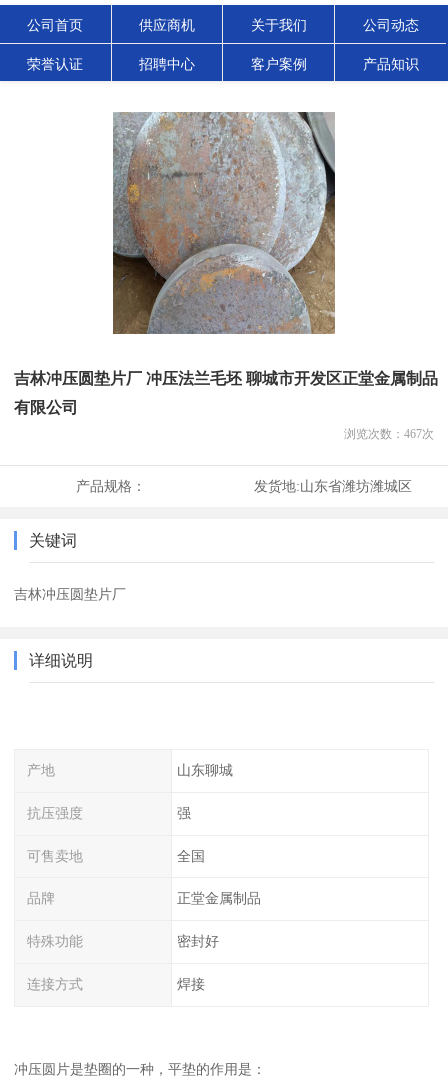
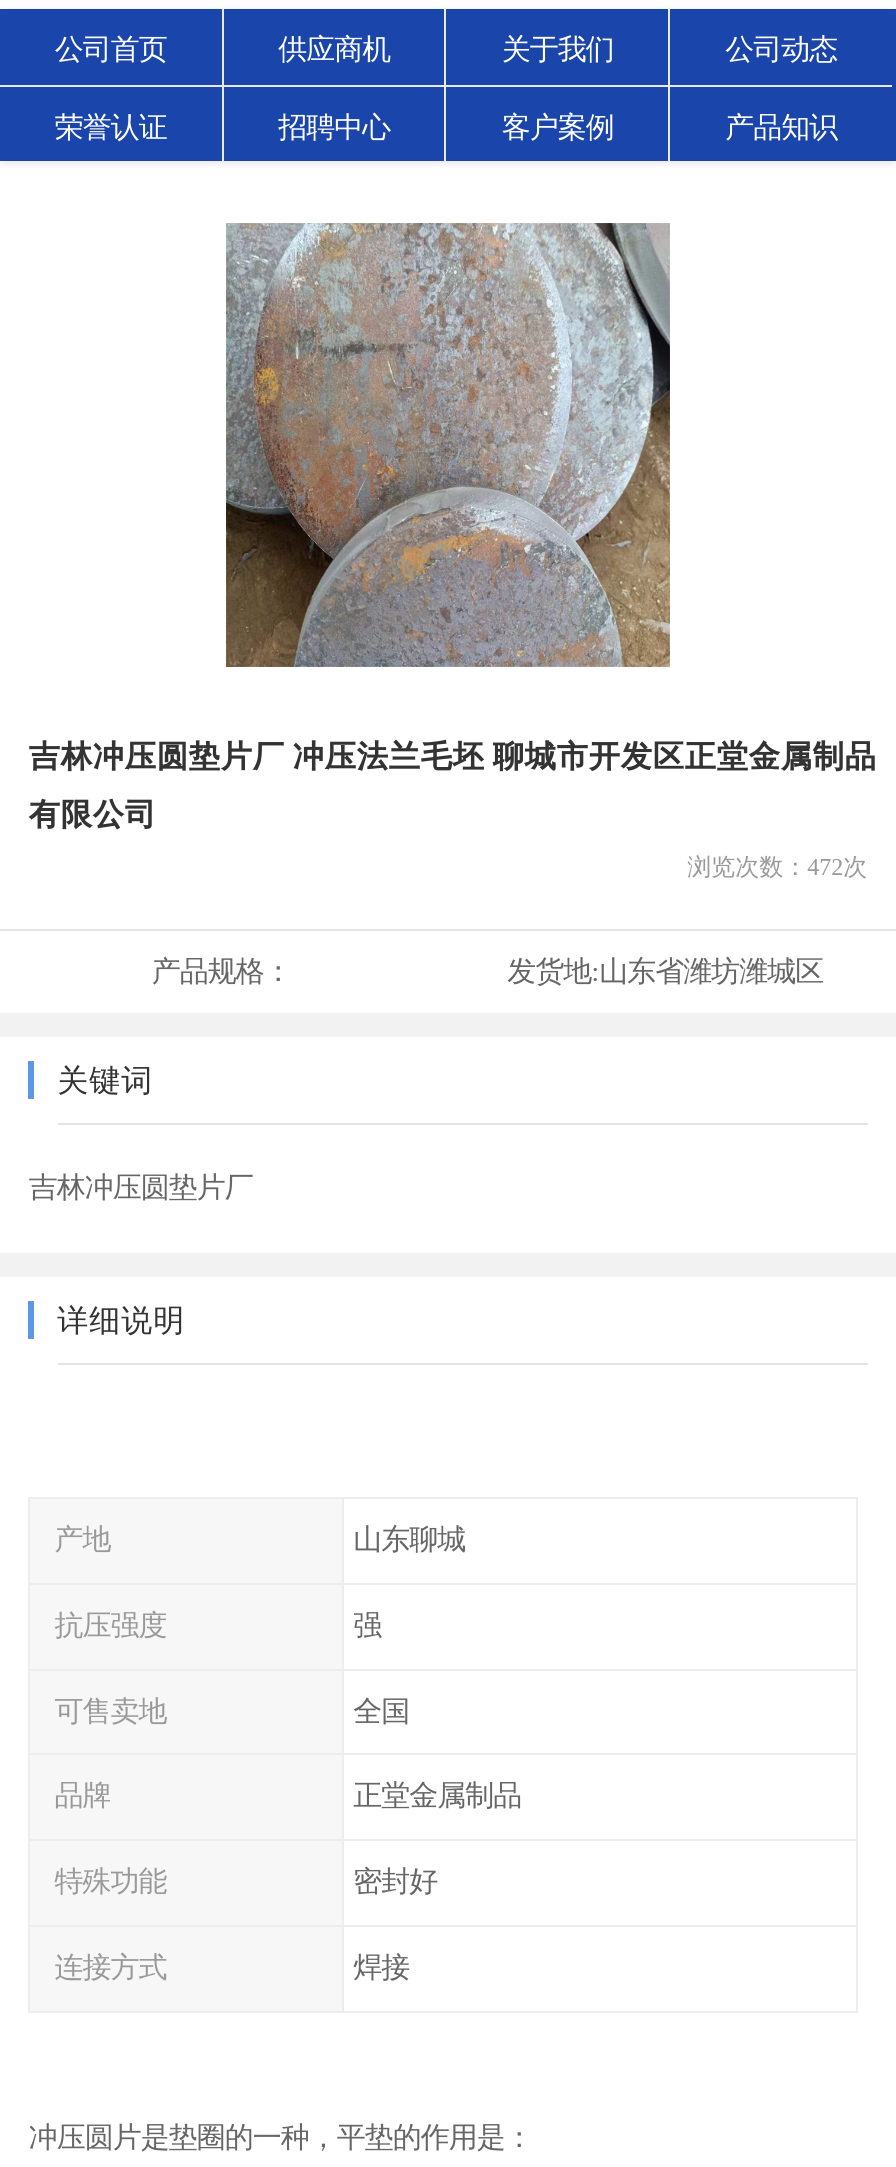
[344,427,434,441] 浏览次数：467次 -> [687,853,867,881] 浏览次数：472次

